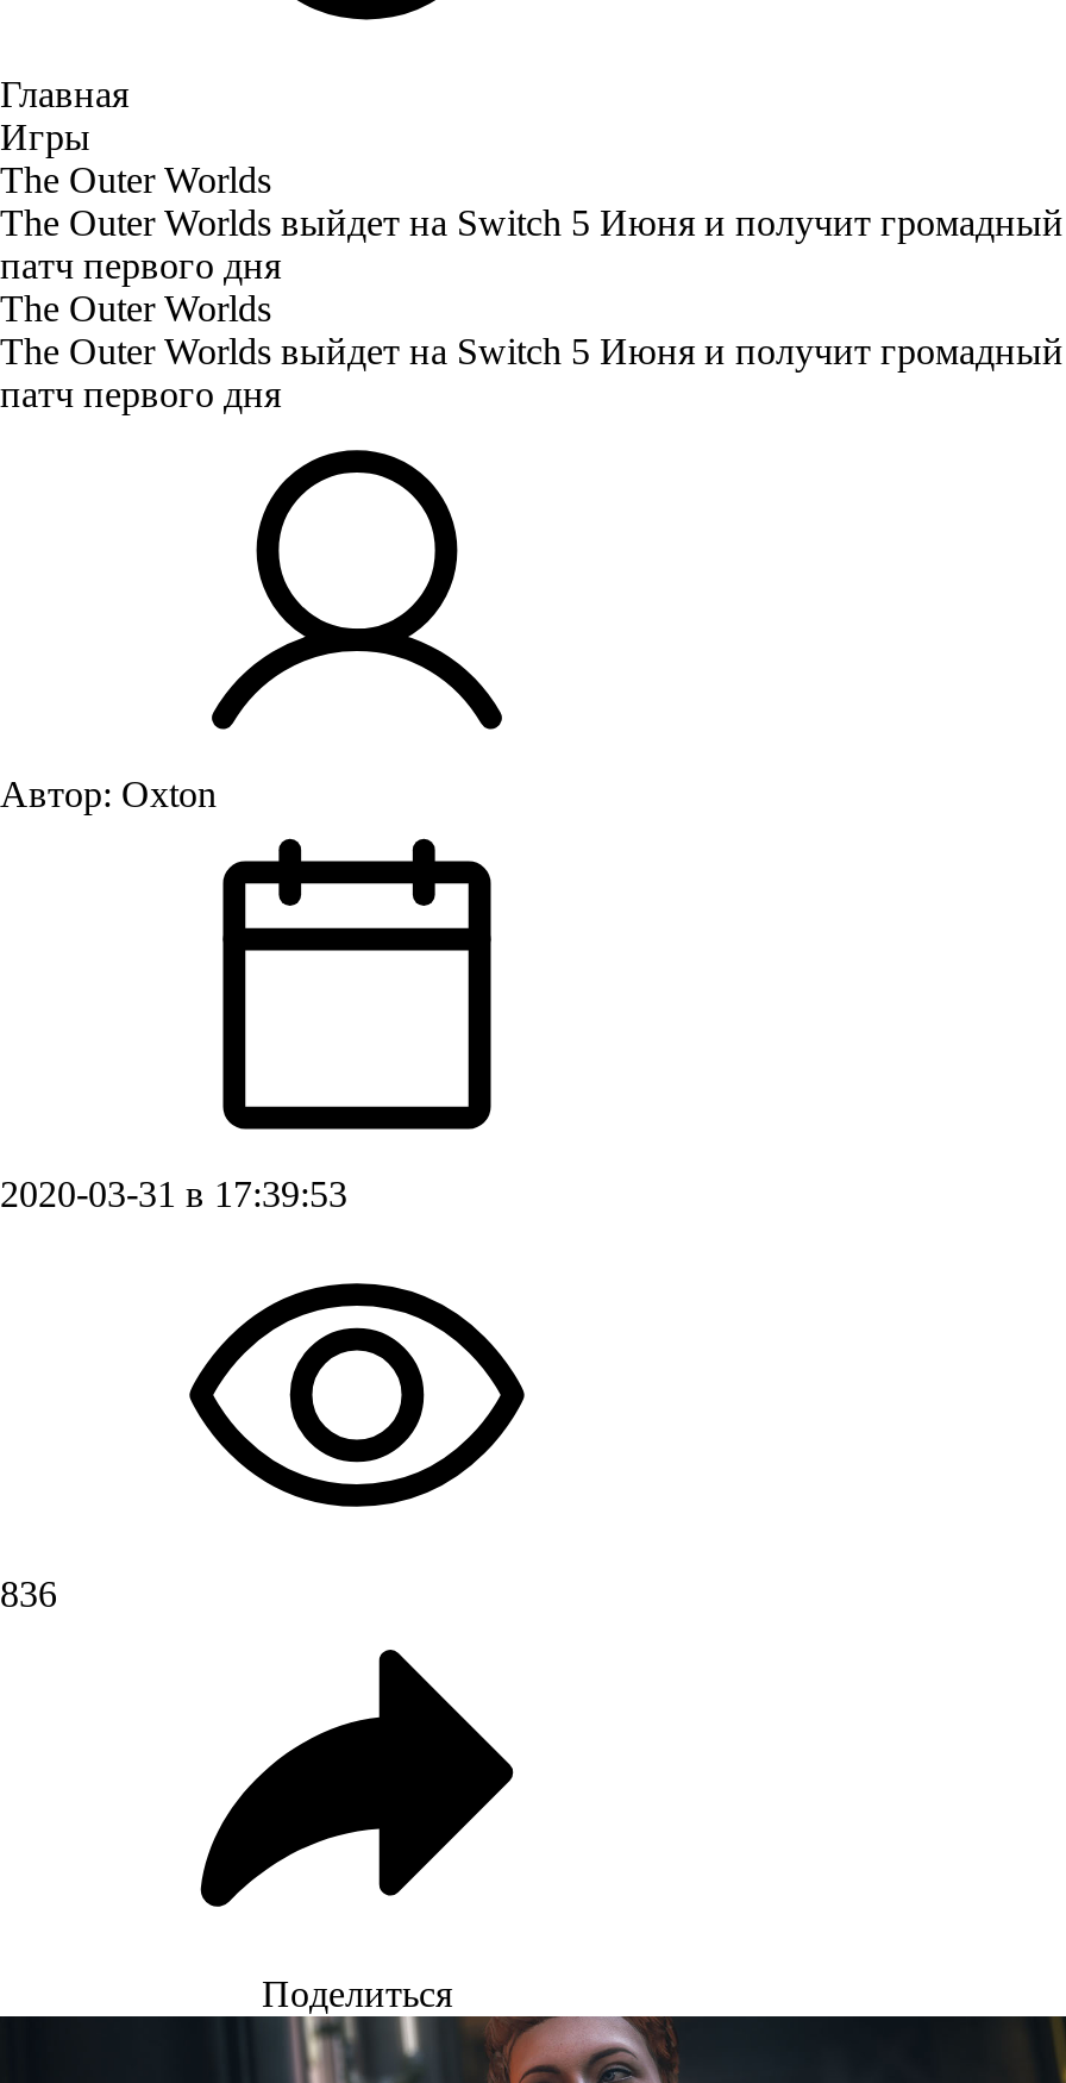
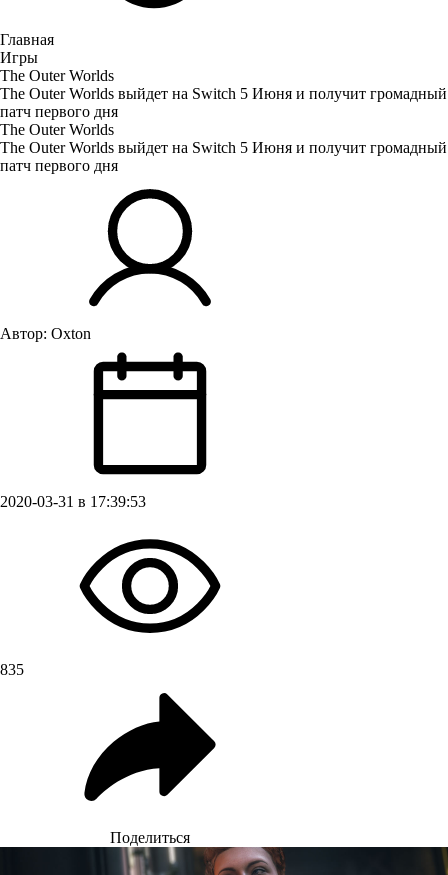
[0,1574,57,1614] 836 -> [0,661,24,678] 835

